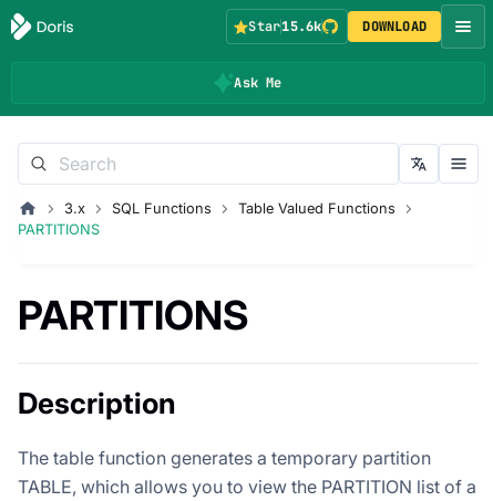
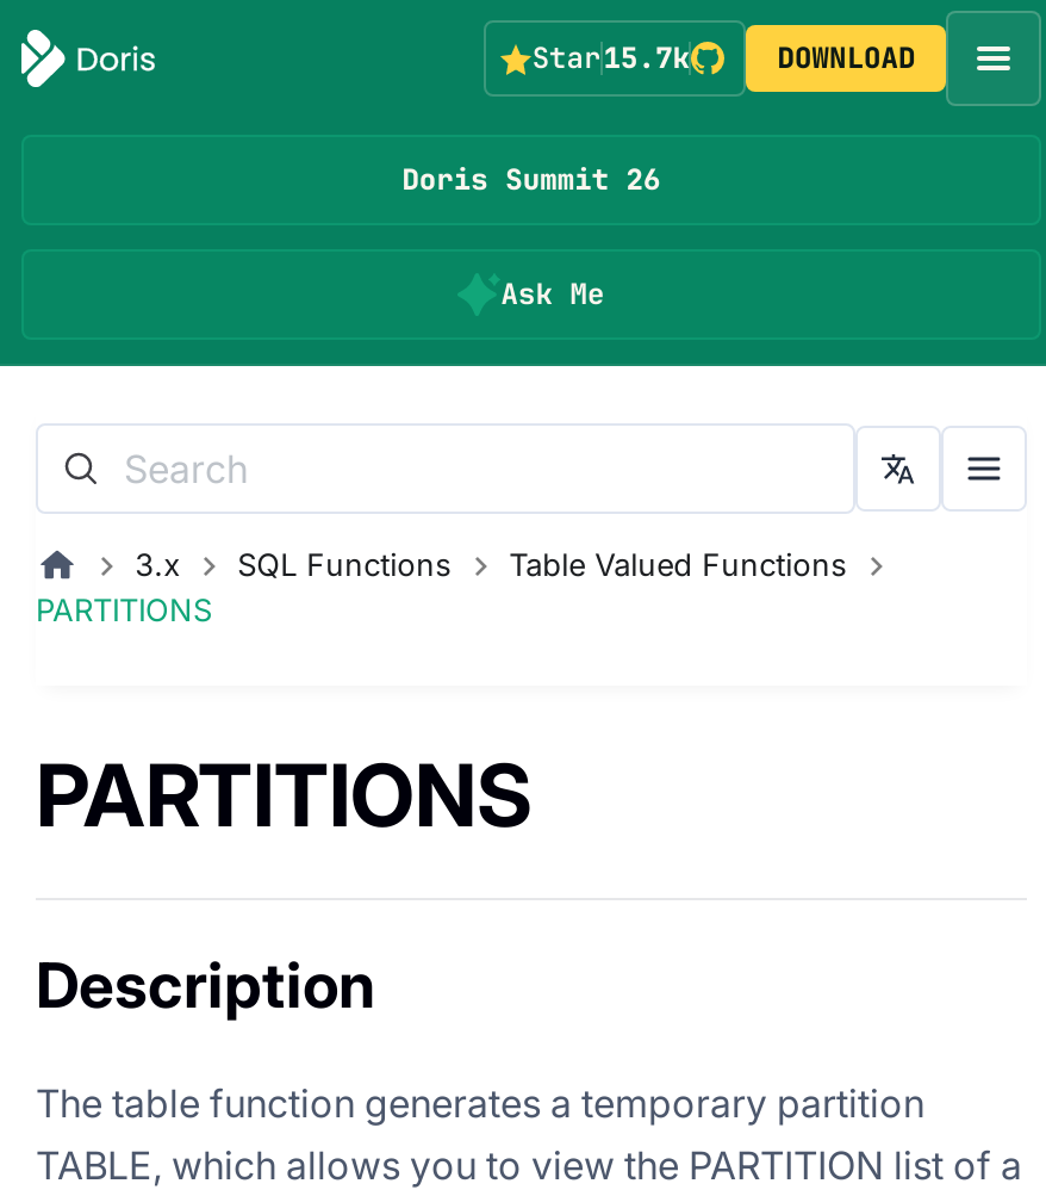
[248,18,322,35] Star15.6k -> [532,39,690,78] Star15.7k
none -> [402,161,661,199] Doris Summit 26

